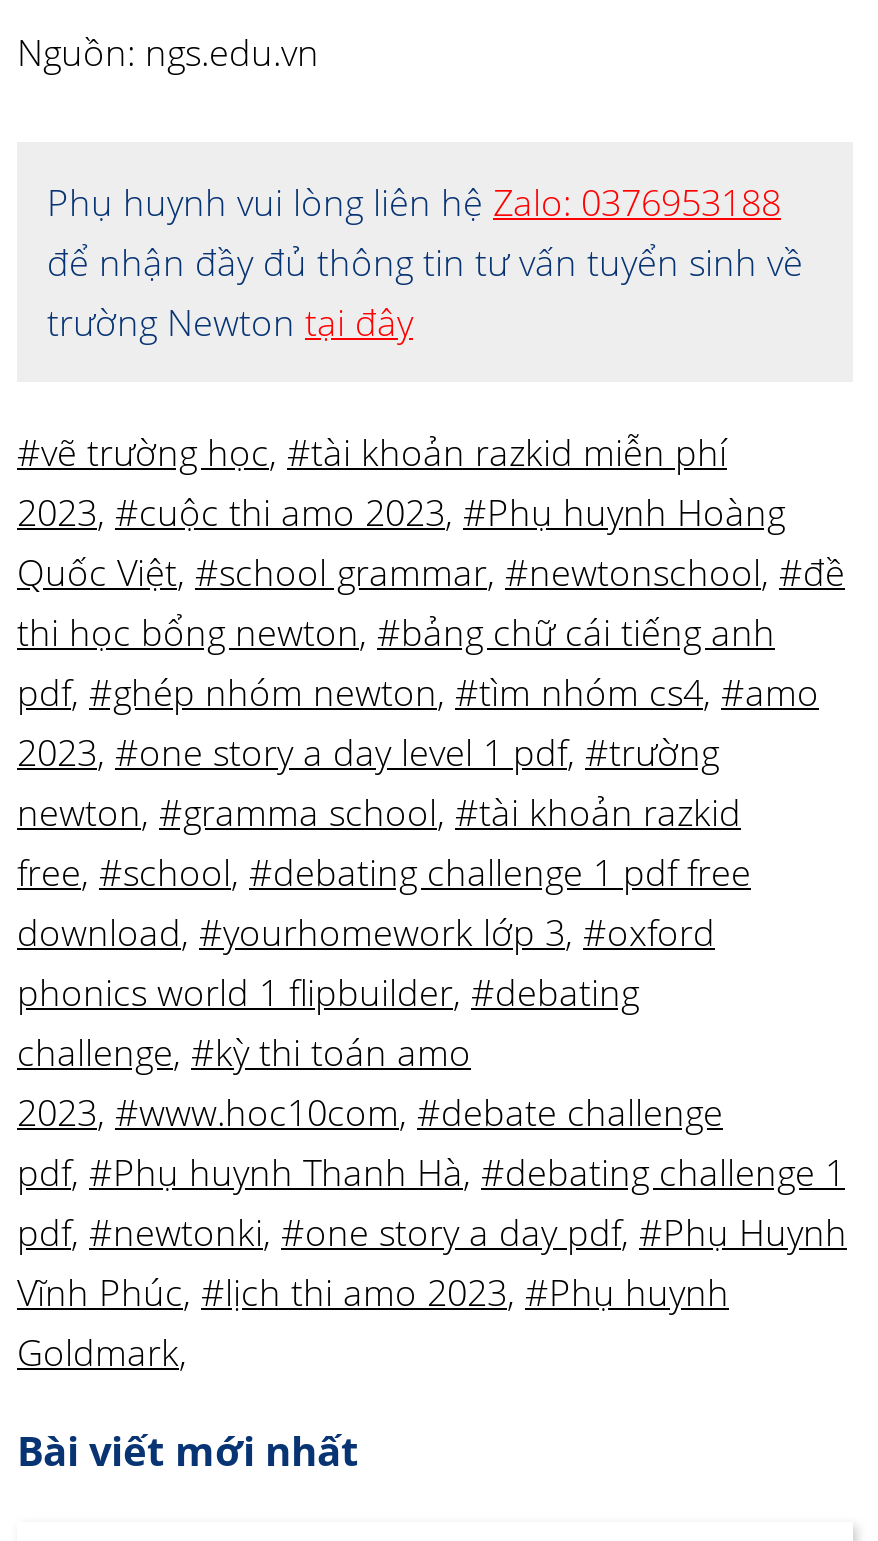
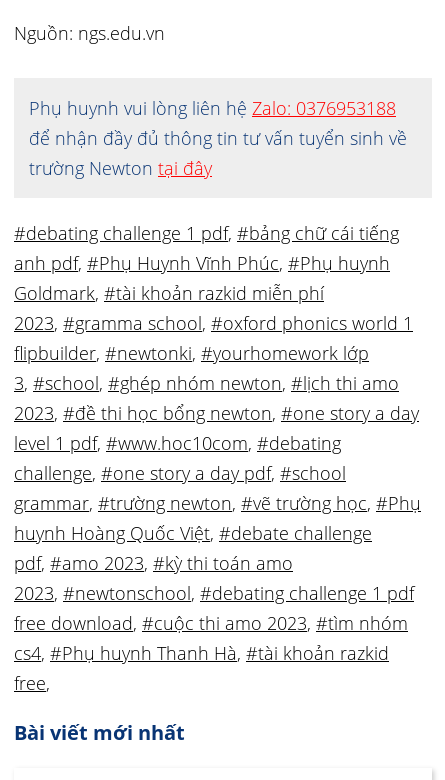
[17,428,847,1376] #vẽ trường học, #tài khoản razkid miễn phí | 2023, #cuộc thi amo 2023, #Phụ huynh Hoàng | Quốc Việt, #school grammar, #newtonschool, #đề | thi học bổng newton, #bảng chữ cái tiếng anh | pdf, #ghép nhóm newton, #tìm nhóm cs4, #amo | 2023, #one story a day level 1 pdf, #trường | newton, #gramma school, #tài khoản razkid | free, #school, #debating challenge 1 pdf free | download, #yourhomework lớp 3, #oxford | phonics world 1 flipbuilder, #debating | challenge, #kỳ thi toán amo | 2023, #www.hoc10com, #debate challenge | pdf, #Phụ huynh Thanh Hà, #debating challenge 1 | pdf, #newtonki, #one story a day pdf, #Phụ Huynh | Vĩnh Phúc, #lịch thi amo 2023, #Phụ huynh | Goldmark, -> [14,221,421,695] #debating challenge 1 pdf, #bảng chữ cái tiếng | anh pdf, #Phụ Huynh Vĩnh Phúc, #Phụ huynh | Goldmark, #tài khoản razkid miễn phí | 2023, #gramma school, #oxford phonics world 1 | flipbuilder, #newtonki, #yourhomework lớp | 3, #school, #ghép nhóm newton, #lịch thi amo | 2023, #đề thi học bổng newton, #one story a day | level 1 pdf, #www.hoc10com, #debating | challenge, #one story a day pdf, #school | grammar, #trường newton, #vẽ trường học, #Phụ | huynh Hoàng Quốc Việt, #debate challenge | pdf, #amo 2023, #kỳ thi toán amo | 2023, #newtonschool, #debating challenge 1 pdf | free download, #cuộc thi amo 2023, #tìm nhóm | cs4, #Phụ huynh Thanh Hà, #tài khoản razkid | free,

